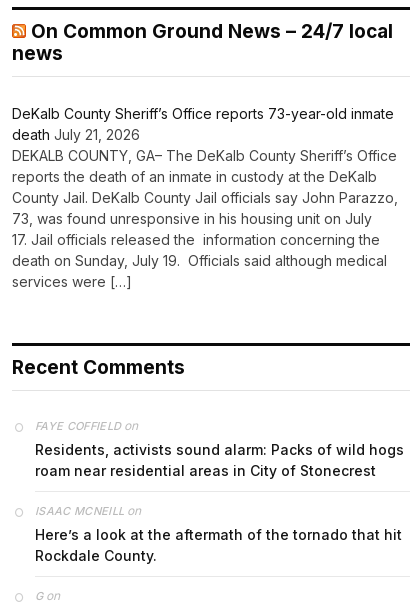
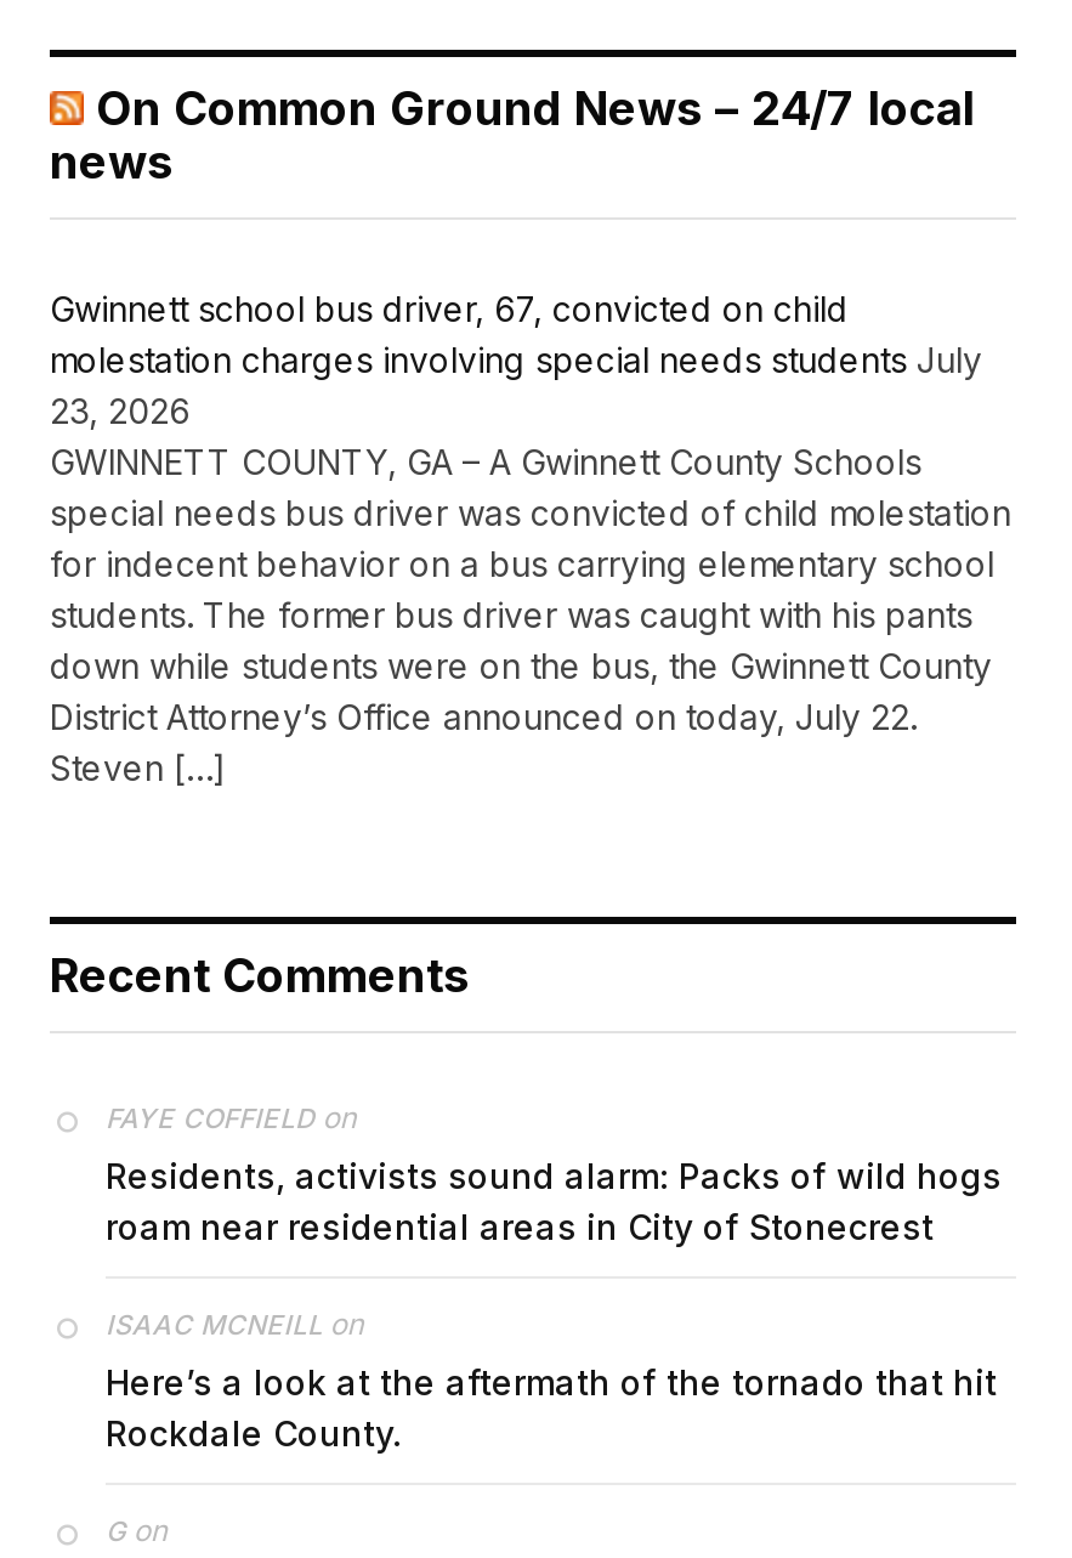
[12,105,398,290] DeKalb County Sheriff’s Office reports 73-year-old inmate | death July 21, 2026 | DEKALB COUNTY, GA– The DeKalb County Sheriff’s Office | reports the death of an inmate in custody at the DeKalb | County Jail. DeKalb County Jail officials say John Parazzo, | 73, was found unresponsive in his housing unit on July | 17. Jail officials released the information concerning the | death on Sunday, July 19. Officials said although medical | services were […] -> [50,288,1011,788] Gwinnett school bus driver, 67, convicted on child | molestation charges involving special needs students July | 23, 2026 | GWINNETT COUNTY, GA – A Gwinnett County Schools | special needs bus driver was convicted of child molestation | for indecent behavior on a bus carrying elementary school | students. The former bus driver was caught with his pants | down while students were on the bus, the Gwinnett County | District Attorney’s Office announced on today, July 22. | Steven […]

